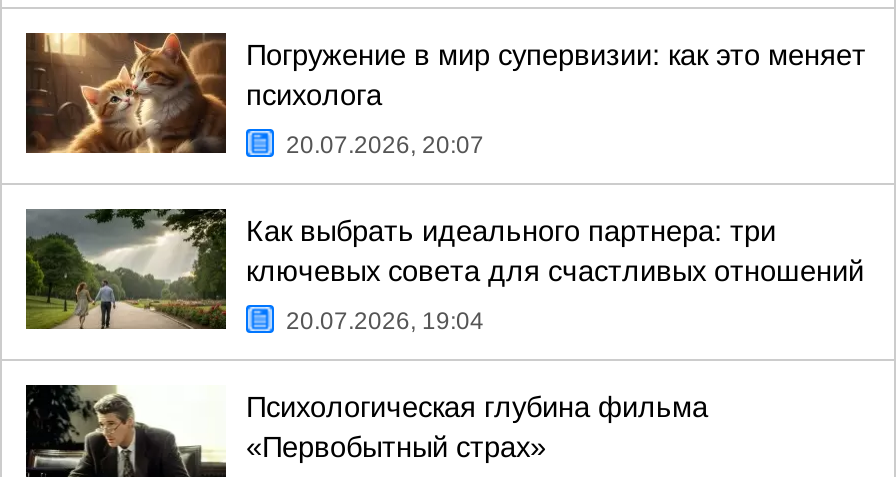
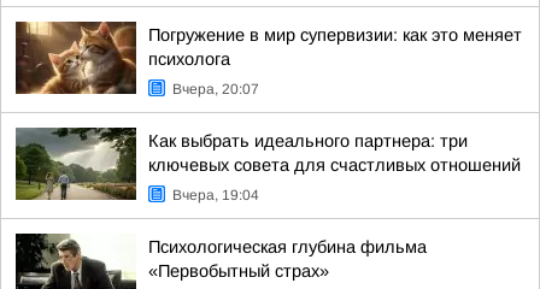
[286,131,484,159] 20.07.2026, 20:07 -> [172,81,259,98] Вчера, 20:07
[286,307,484,335] 20.07.2026, 19:04 -> [172,187,259,204] Вчера, 19:04

